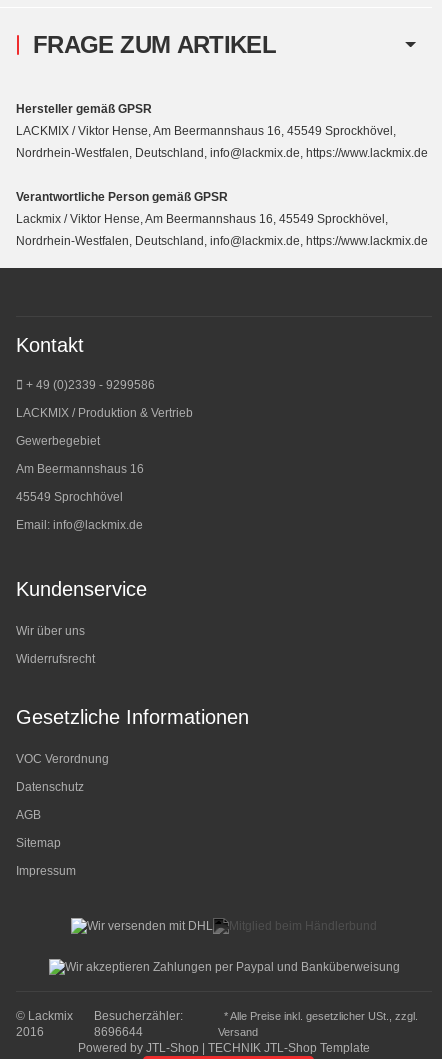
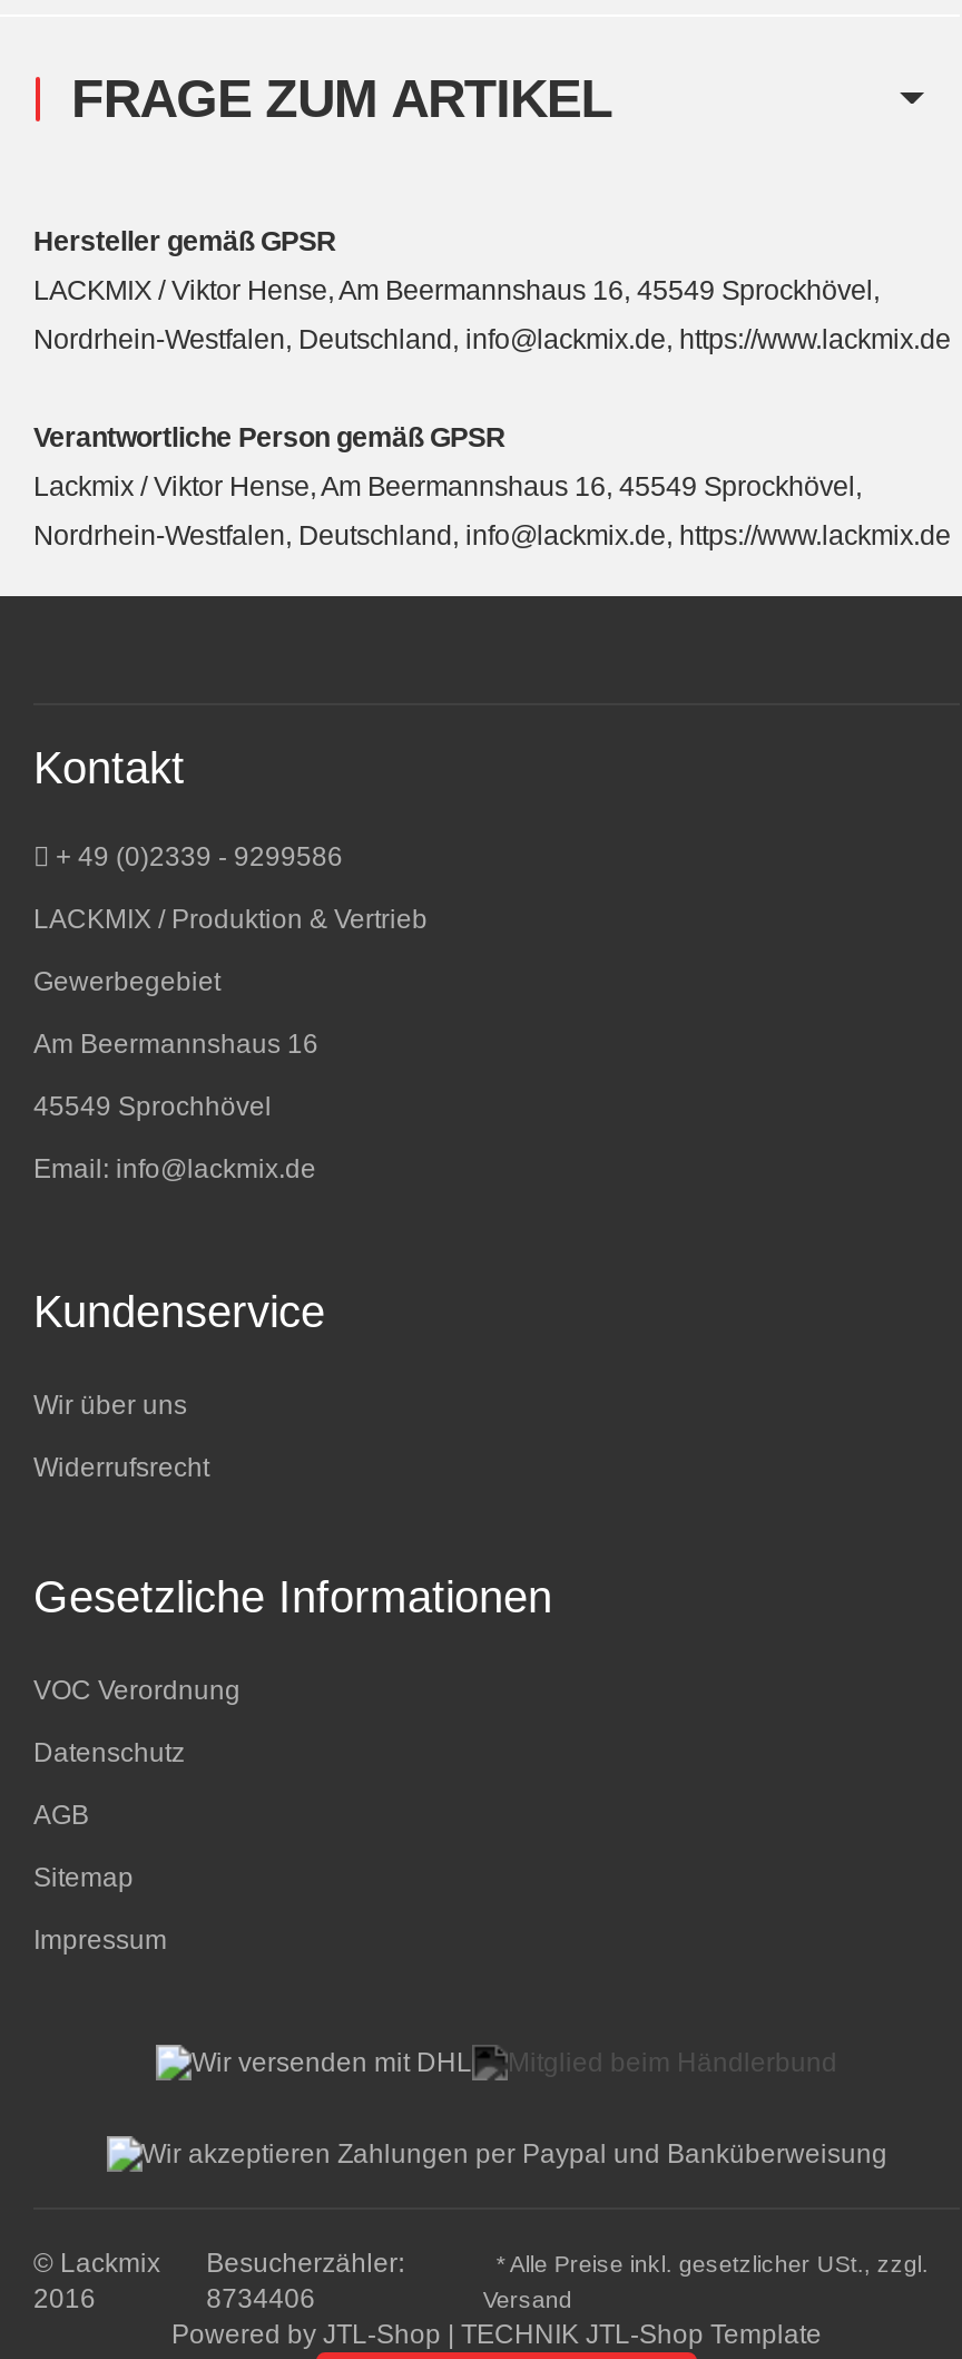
[94,1025,143,1039] 8696644 -> [206,2283,315,2314] 8734406

